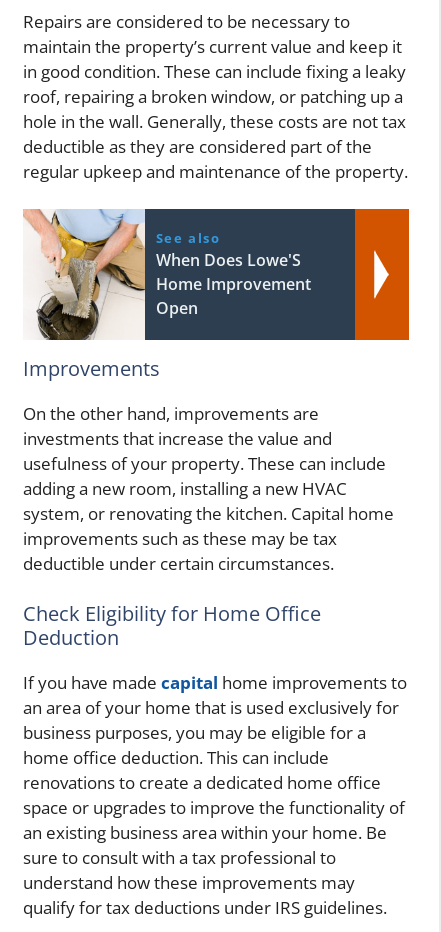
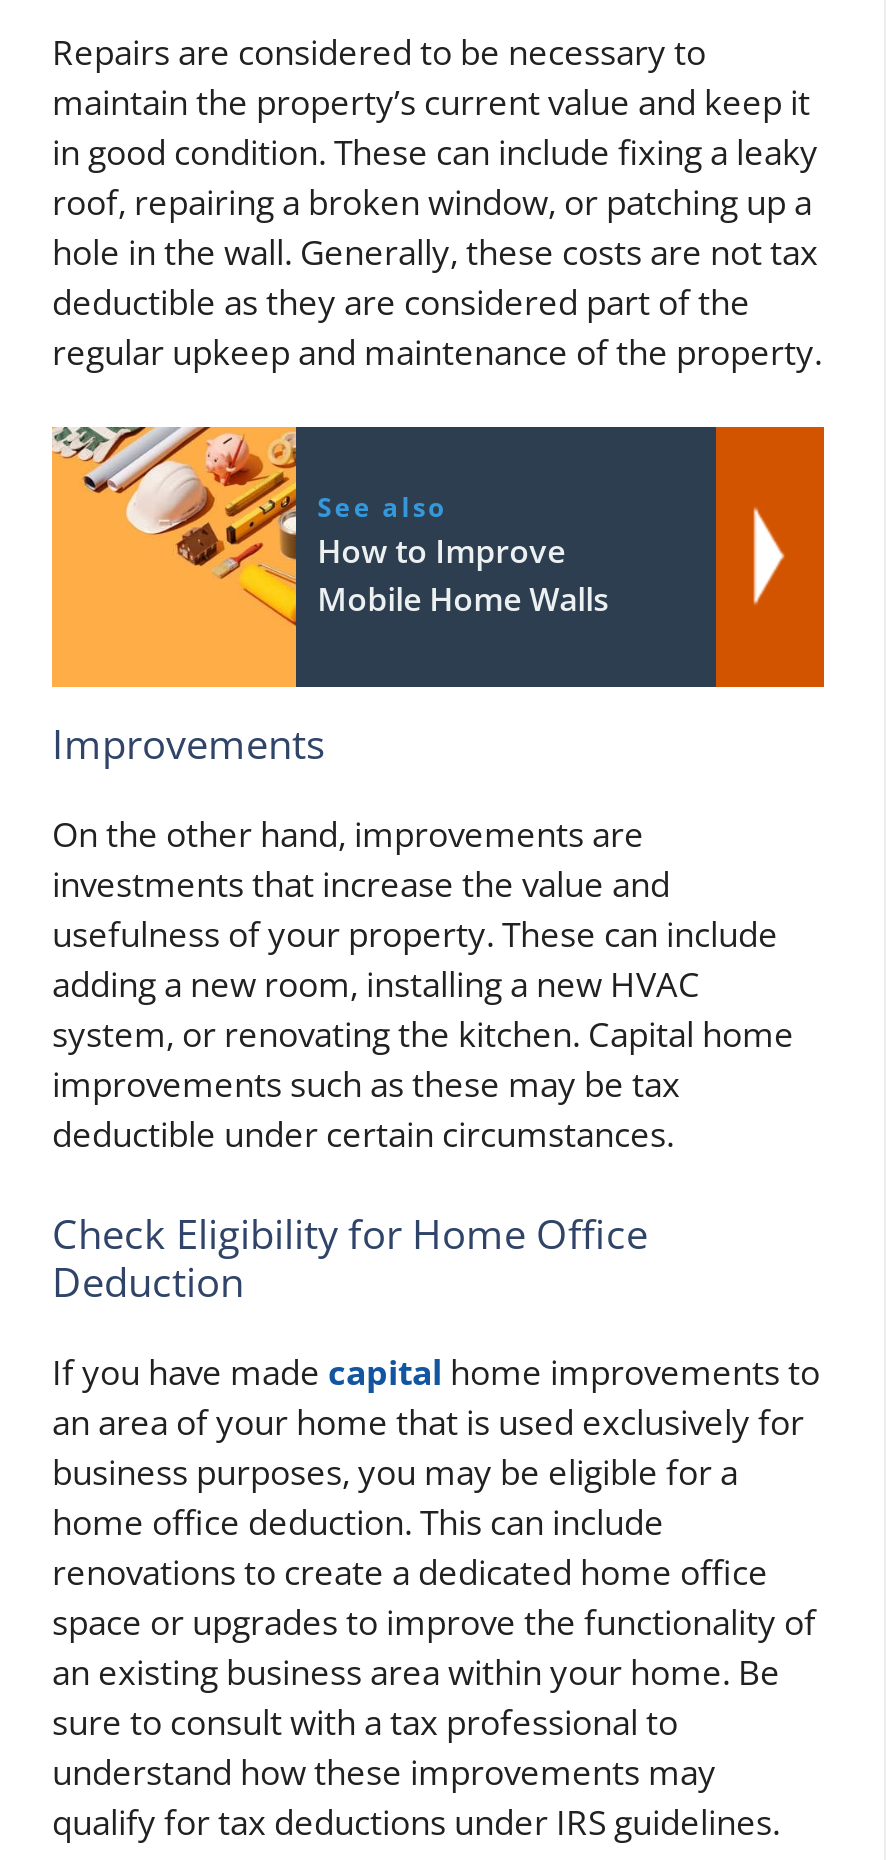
[23,208,311,341] [image] | When Does Lowe'S | Home Improvement | Open -> [50,425,609,689] [image] | How to Improve | Mobile Home Walls

